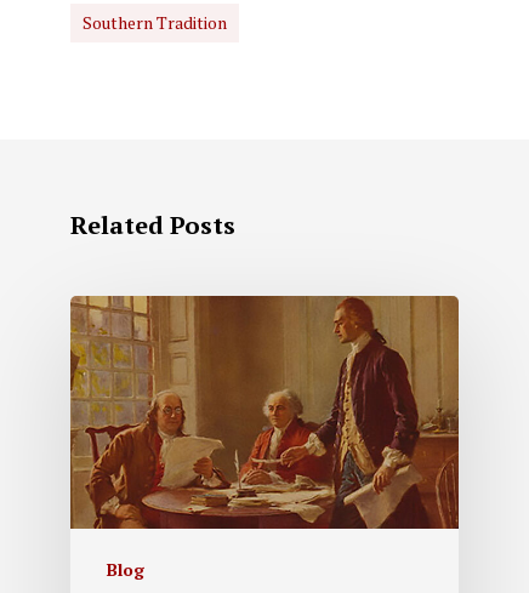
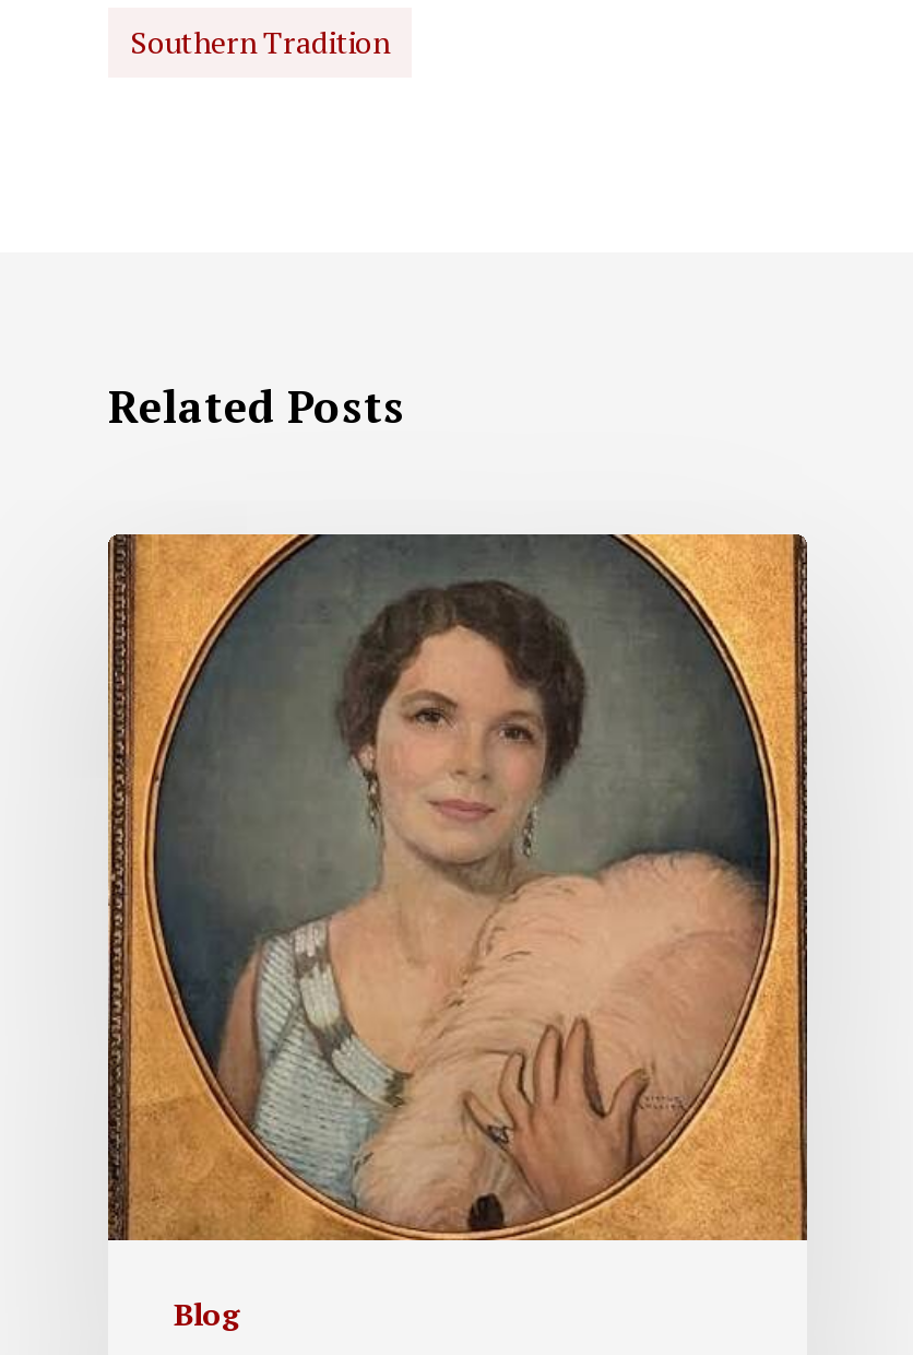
[70,295,459,530] [image] -> [108,532,809,1242] [image]

